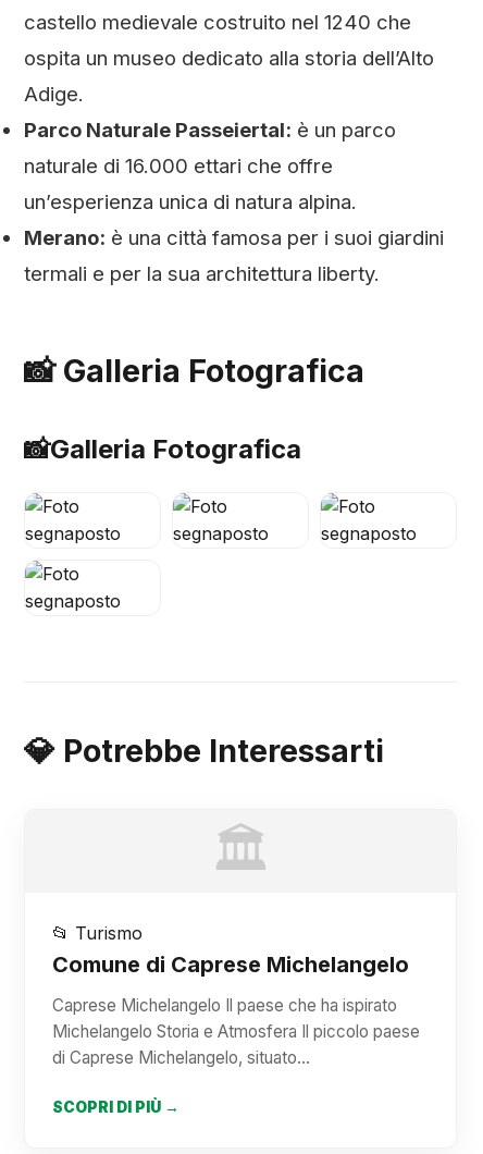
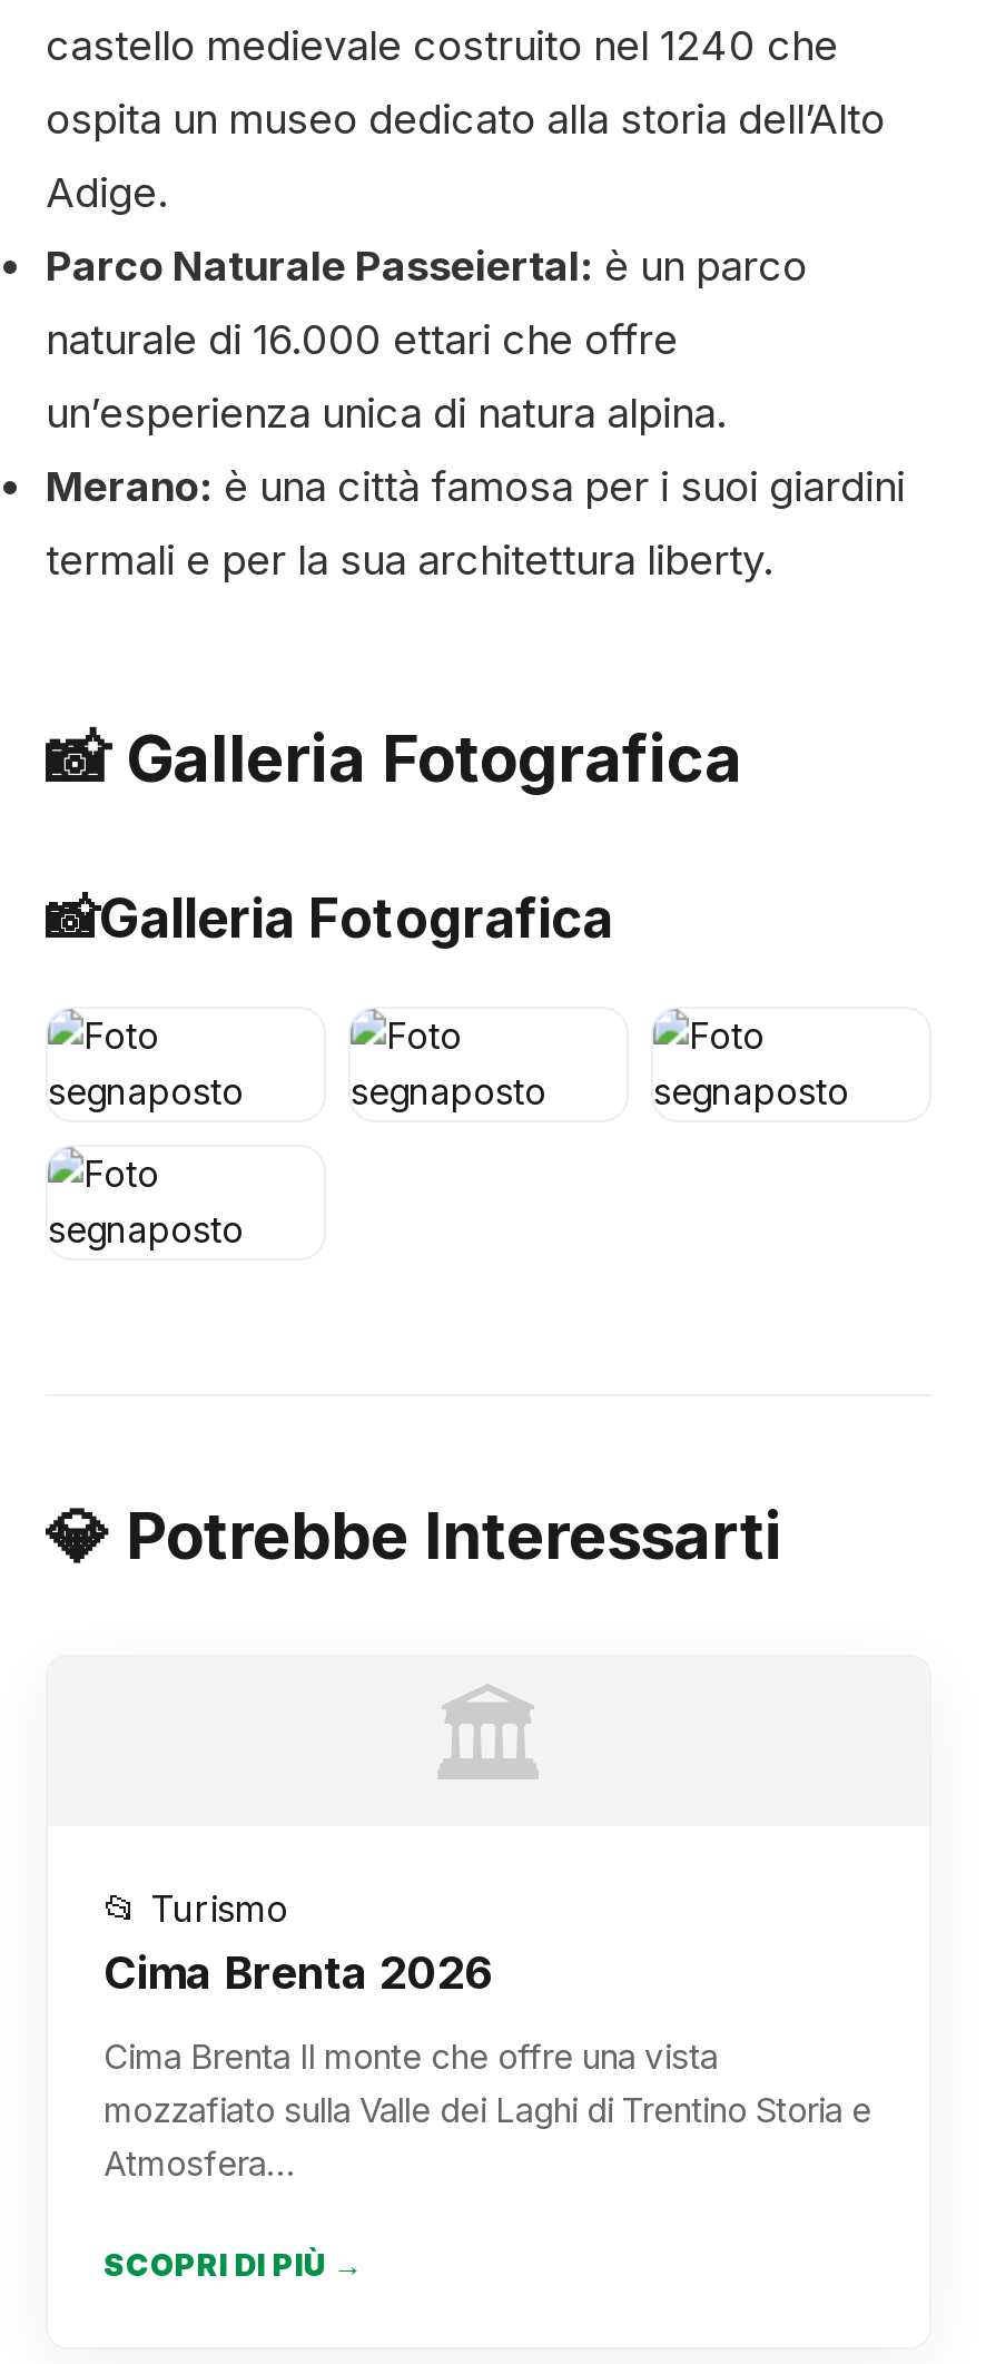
[52,952,409,978] Comune di Caprese Michelangelo -> [103,1946,493,2000] Cima Brenta 2026
[52,995,420,1068] Caprese Michelangelo Il paese che ha ispirato | Michelangelo Storia e Atmosfera Il piccolo paese | di Caprese Michelangelo, situato… -> [103,2036,871,2185] Cima Brenta Il monte che offre una vista | mozzafiato sulla Valle dei Laghi di Trentino Storia e | Atmosfera…

